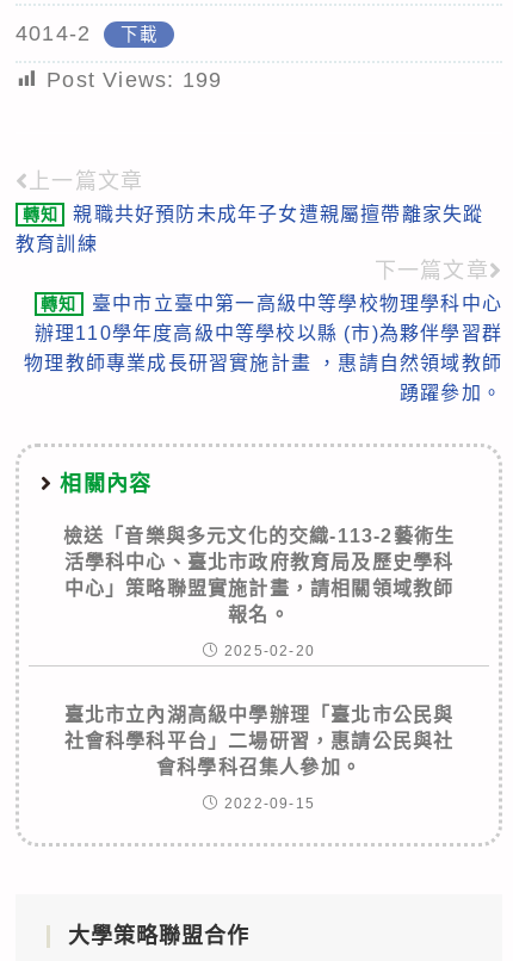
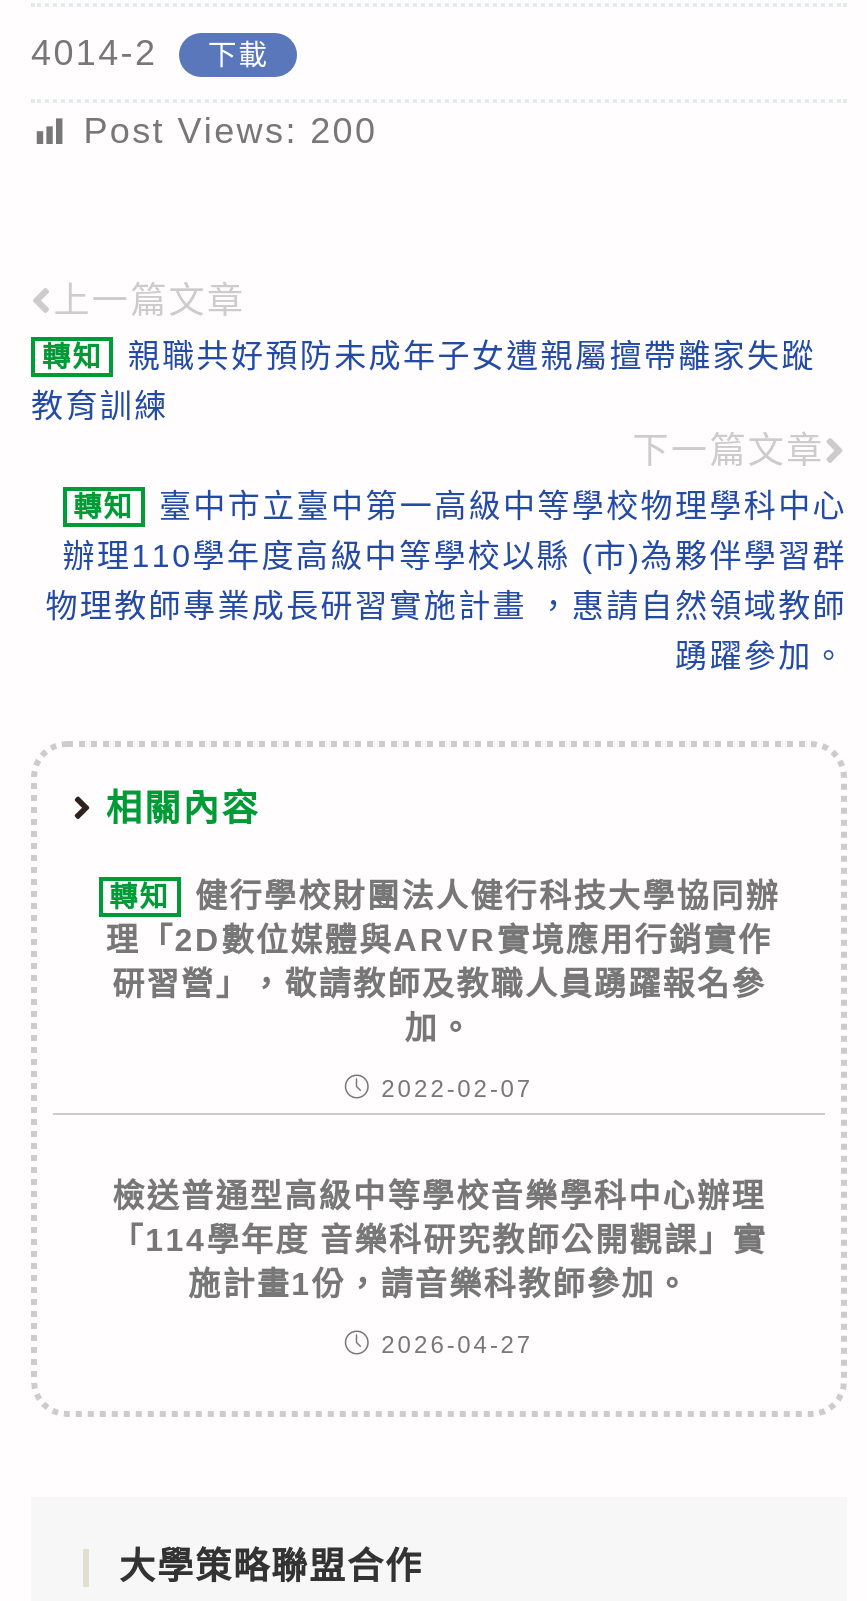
[47,68,222,91] Post Views: 199 -> [83,111,377,151] Post Views: 200
[63,525,455,624] 檢送「音樂與多元文化的交織-113-2藝術生 | 活學科中心、臺北市政府教育局及歷史學科 | 中心」策略聯盟實施計畫，請相關領域教師 | 報名。 -> [106,879,780,1045] 轉知 | 健行學校財團法人健行科技大學協同辦 | 理「2D數位媒體與ARVR實境應用行銷實作 | 研習營」，敬請教師及教職人員踴躍報名參 | 加。
[224,642,315,659] 2025-02-20 -> [381,1075,533,1103] 2022-02-07
[64,704,454,777] 臺北市立內湖高級中學辦理「臺北市公民與 | 社會科學科平台」二場研習，惠請公民與社 | 會科學科召集人參加。 -> [111,1179,767,1301] 檢送普通型高級中等學校音樂學科中心辦理 | 「114學年度 音樂科研究教師公開觀課」實 | 施計畫1份，請音樂科教師參加。
[224,795,315,812] 2022-09-15 -> [381,1331,533,1359] 2026-04-27

